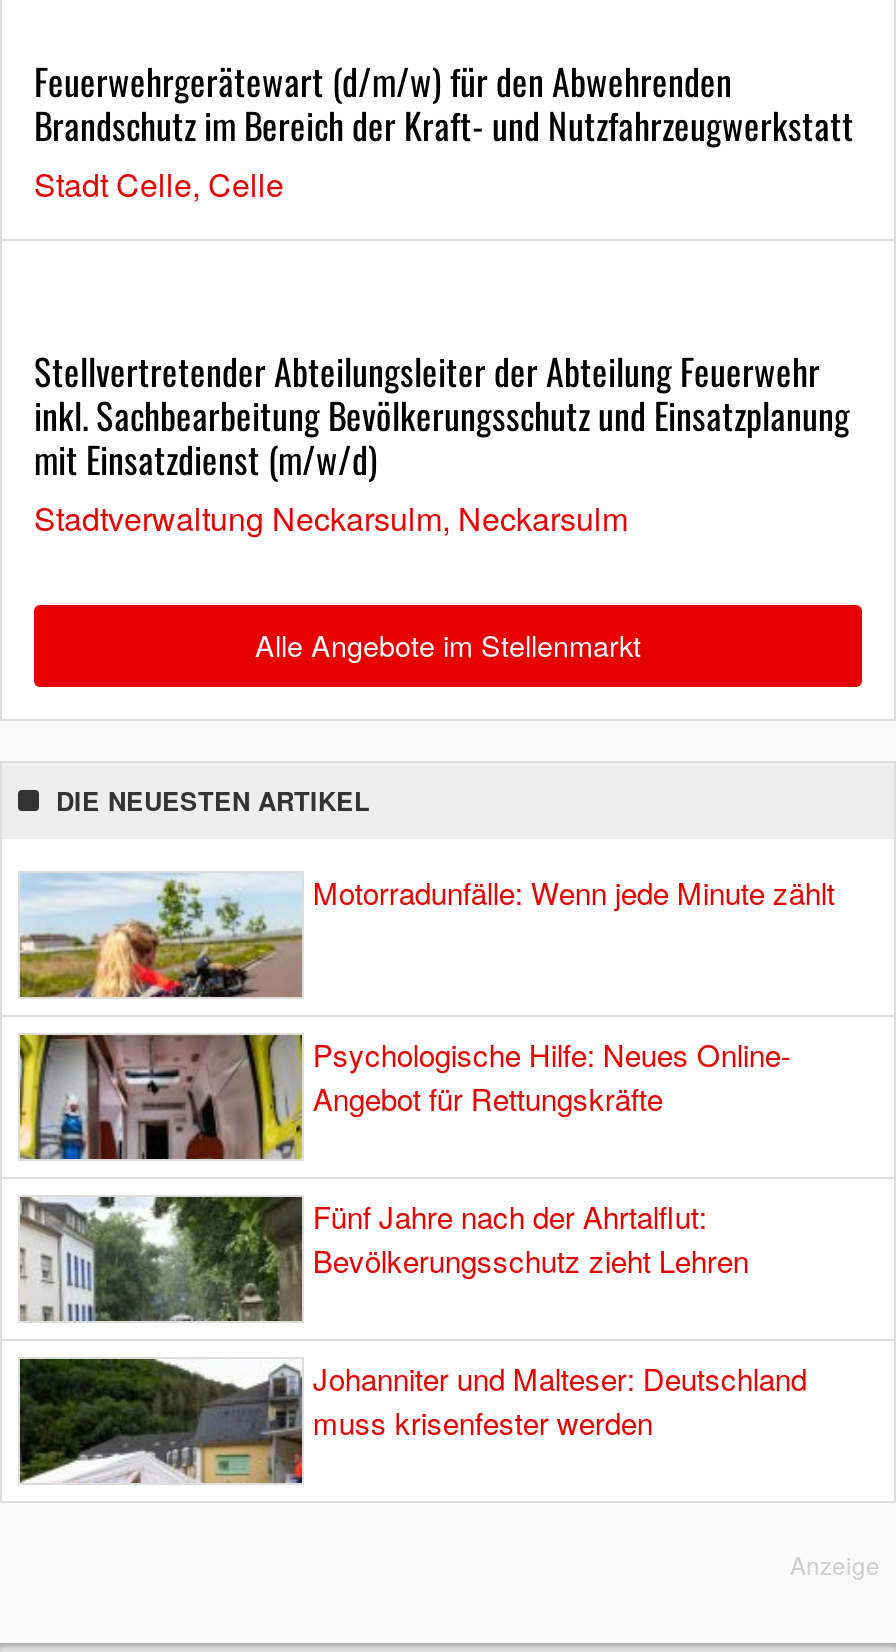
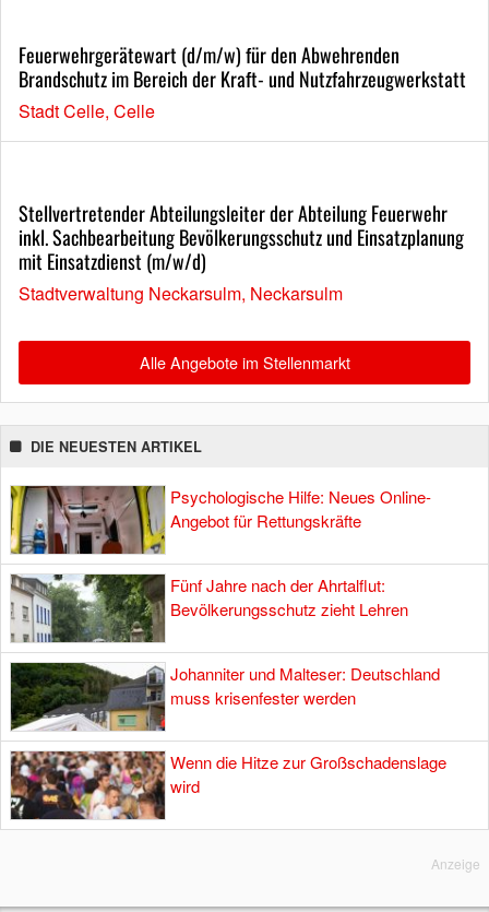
[18,870,835,1000] [image] | Motorradunfälle: Wenn jede Minute zählt -> none
moved [16,1030,807,1442] -> [9,484,440,709]: [image] | Psychologische Hilfe: Neues Online- | Angebot für Rettungskräfte | Fünf Jahre nach der Ahrtalflut: | Bevölkerungsschutz zieht Lehren | Johanniter und Malteser: Deutschland | muss krisenfester werden
none -> [10,750,447,820] [image] | Wenn die Hitze zur Großschadenslage | wird

